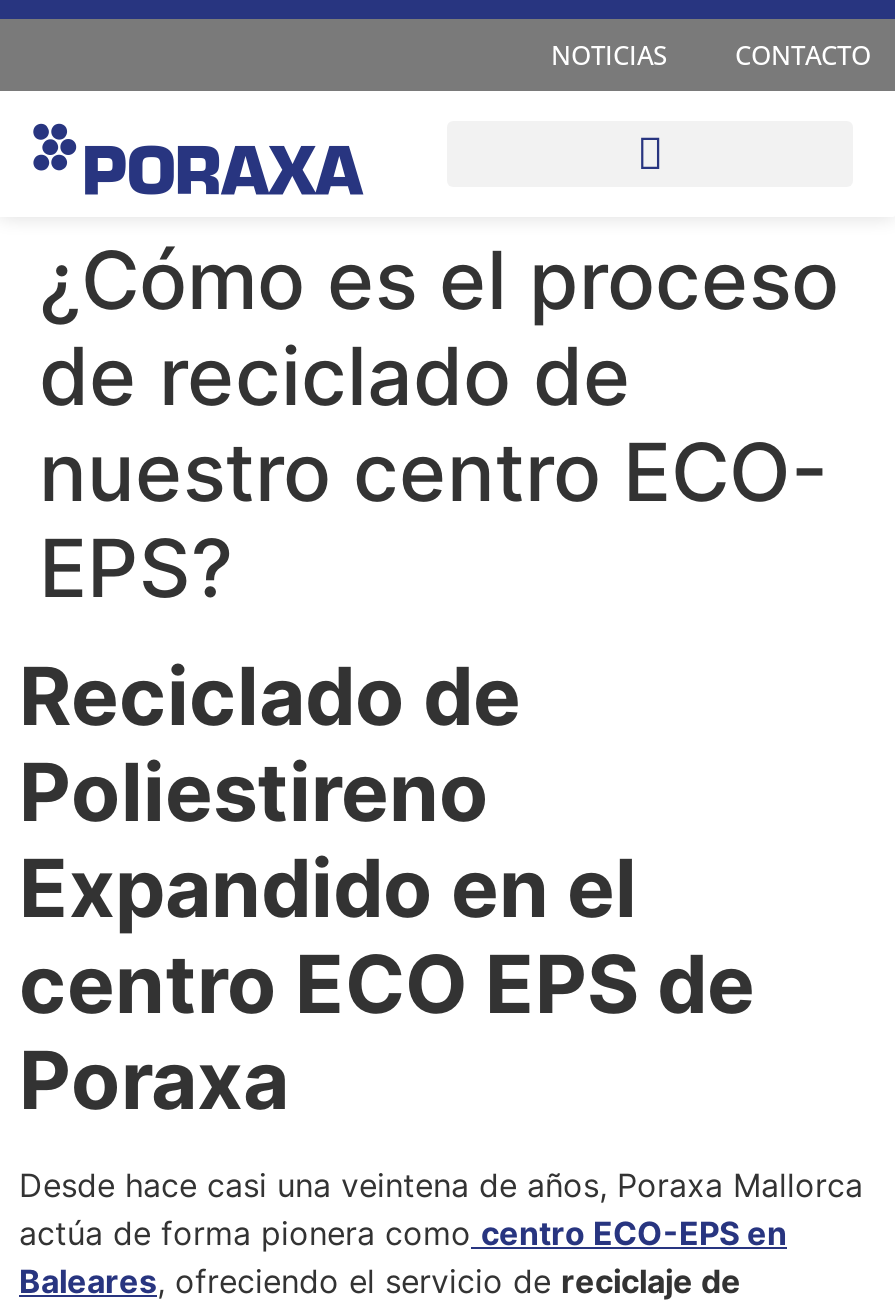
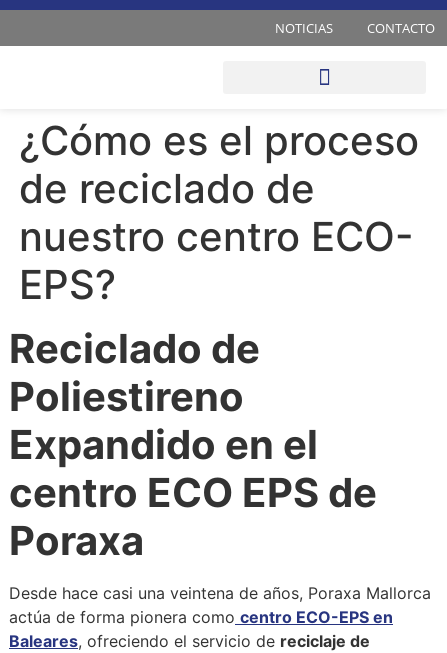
[31,121,365,197] [image] -> none

